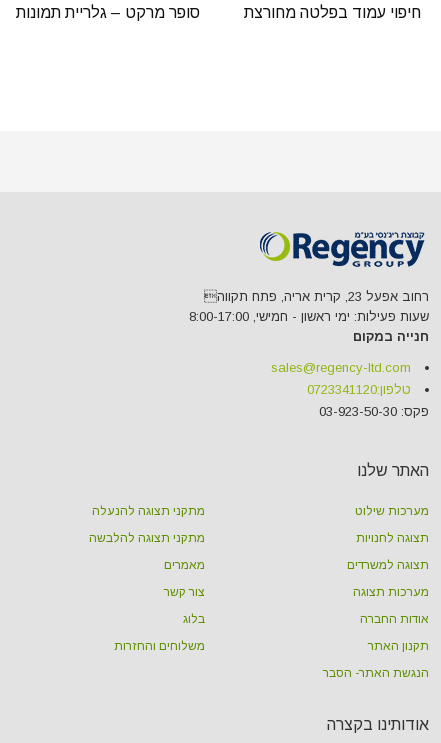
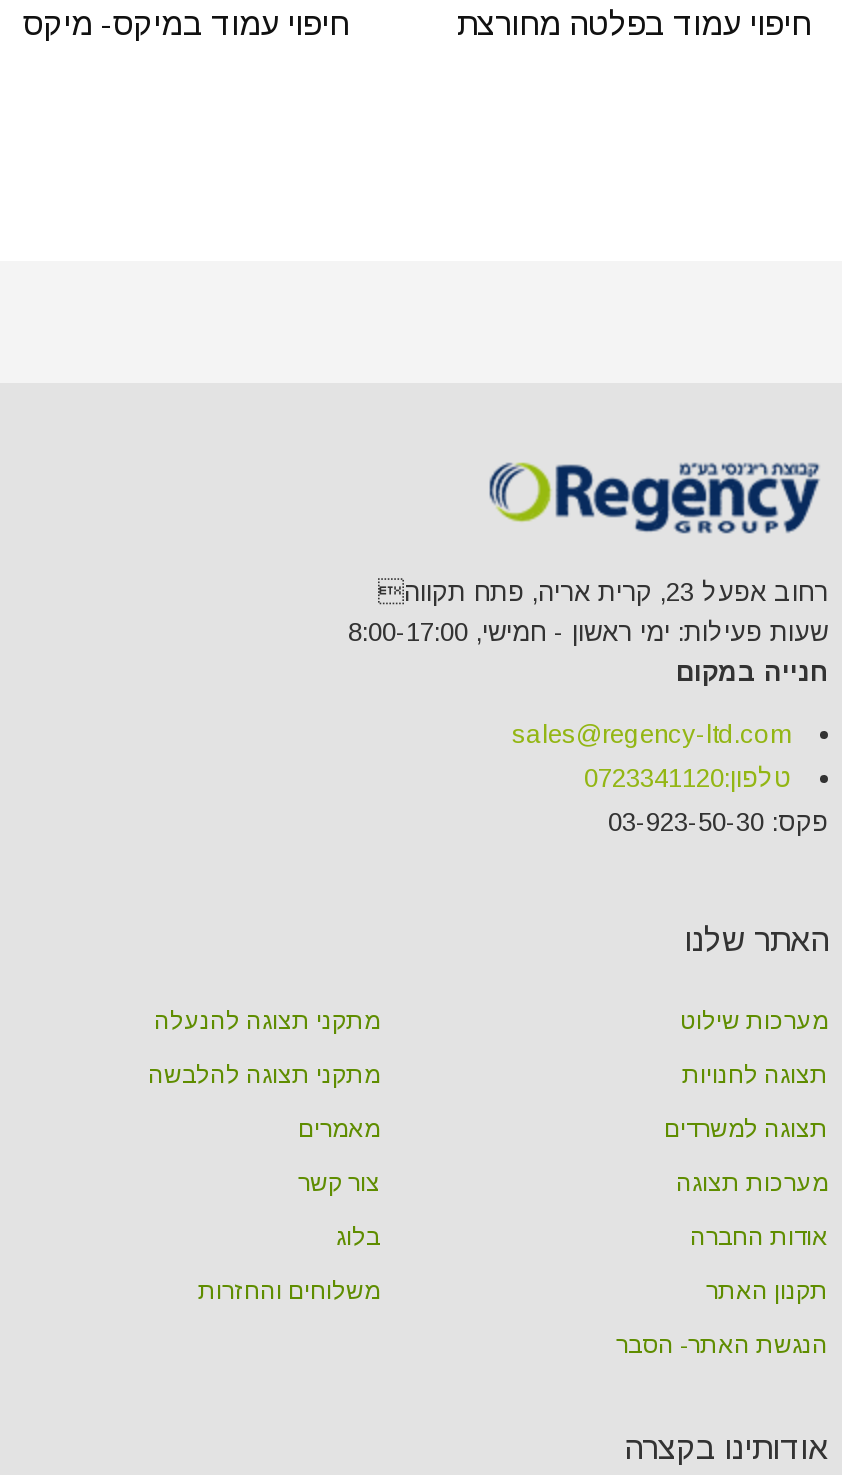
[16,4,200,21] סופר מרקט – גלריית תמונות -> [23,8,349,42] חיפוי עמוד במיקס- מיקס

